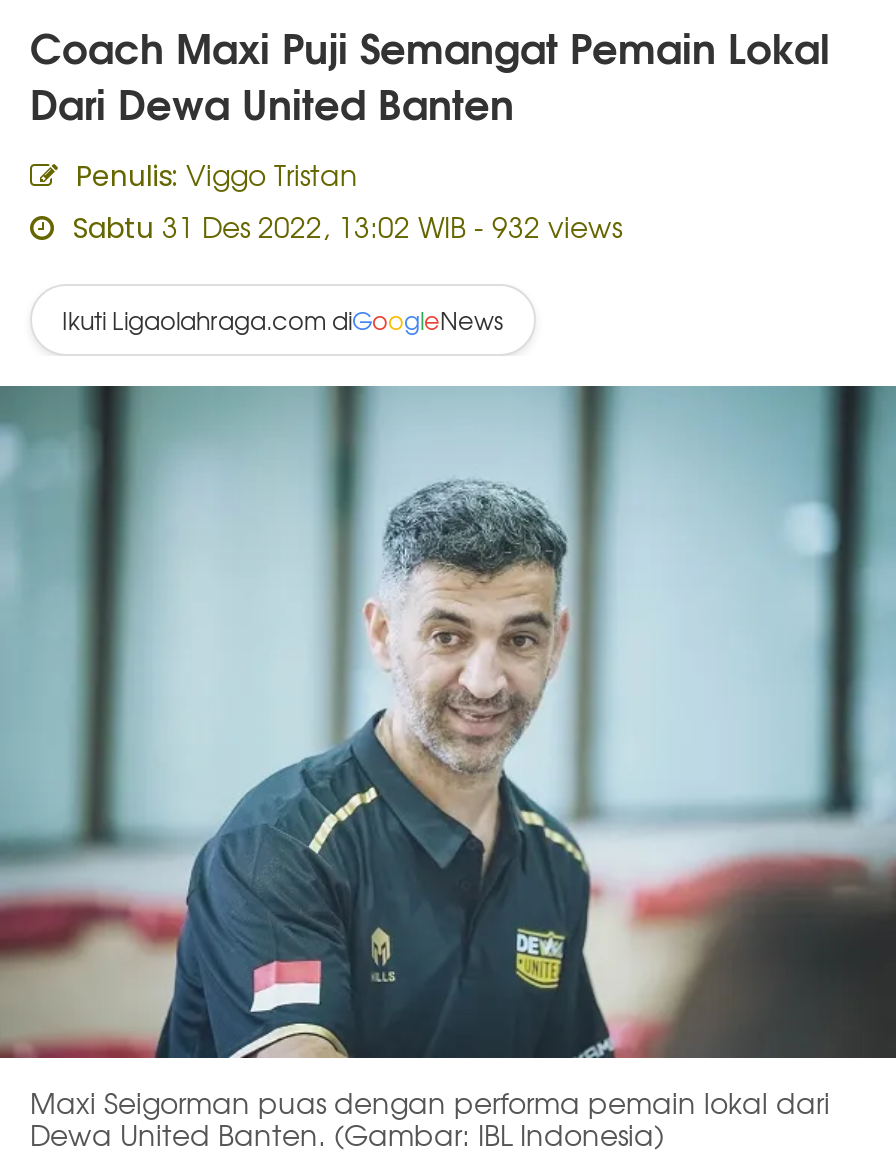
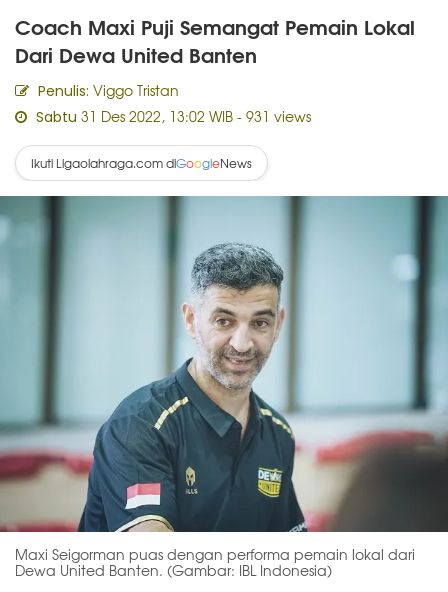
[64,206,622,246] Sabtu 31 Des 2022, 13:02 WIB - 932 views -> [32,106,311,126] Sabtu 31 Des 2022, 13:02 WIB - 931 views

